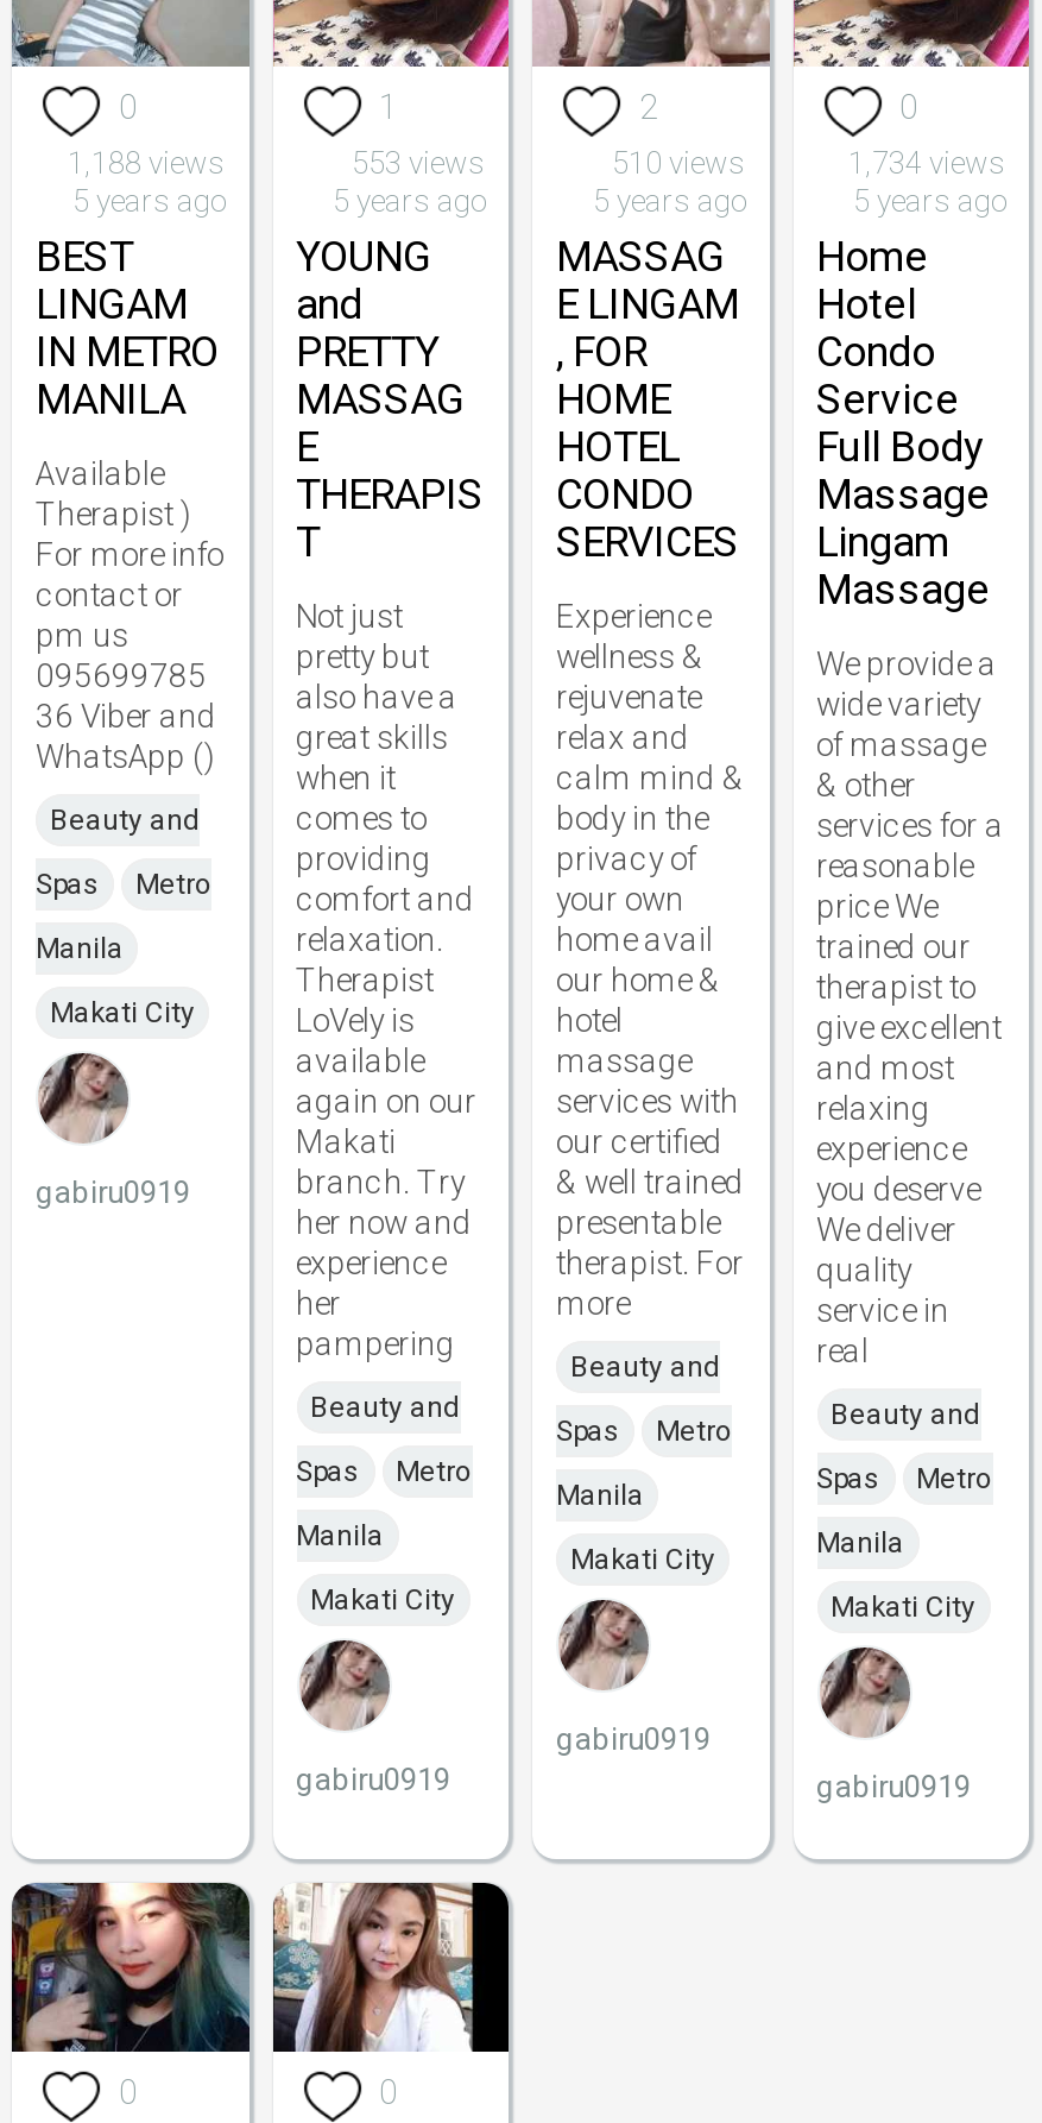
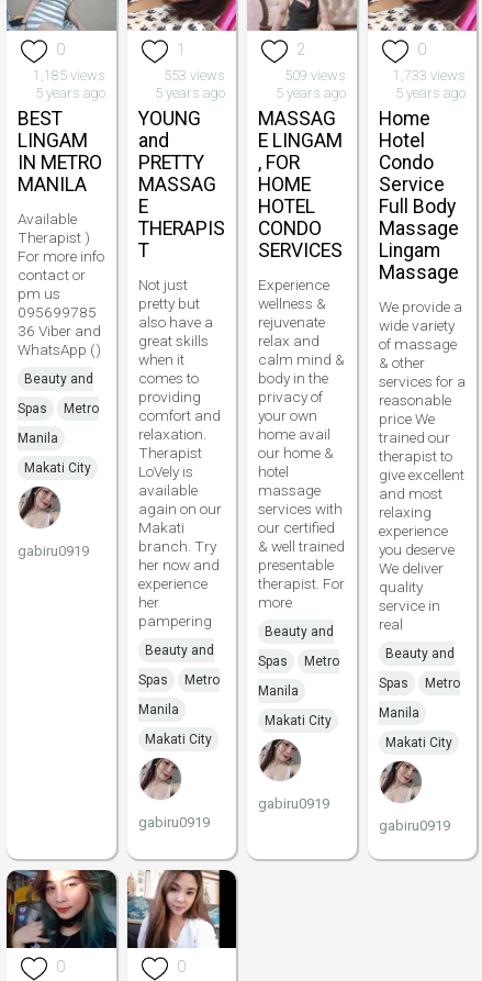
[68,145,225,181] 1,188 views -> [32,67,105,84] 1,185 views
[612,145,745,181] 510 views -> [284,67,345,84] 509 views
[848,145,1005,181] 1,734 views -> [393,67,466,84] 1,733 views

